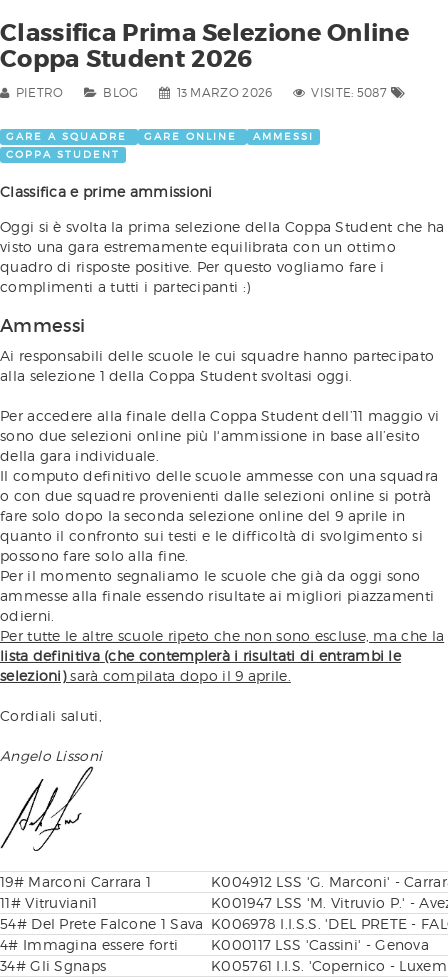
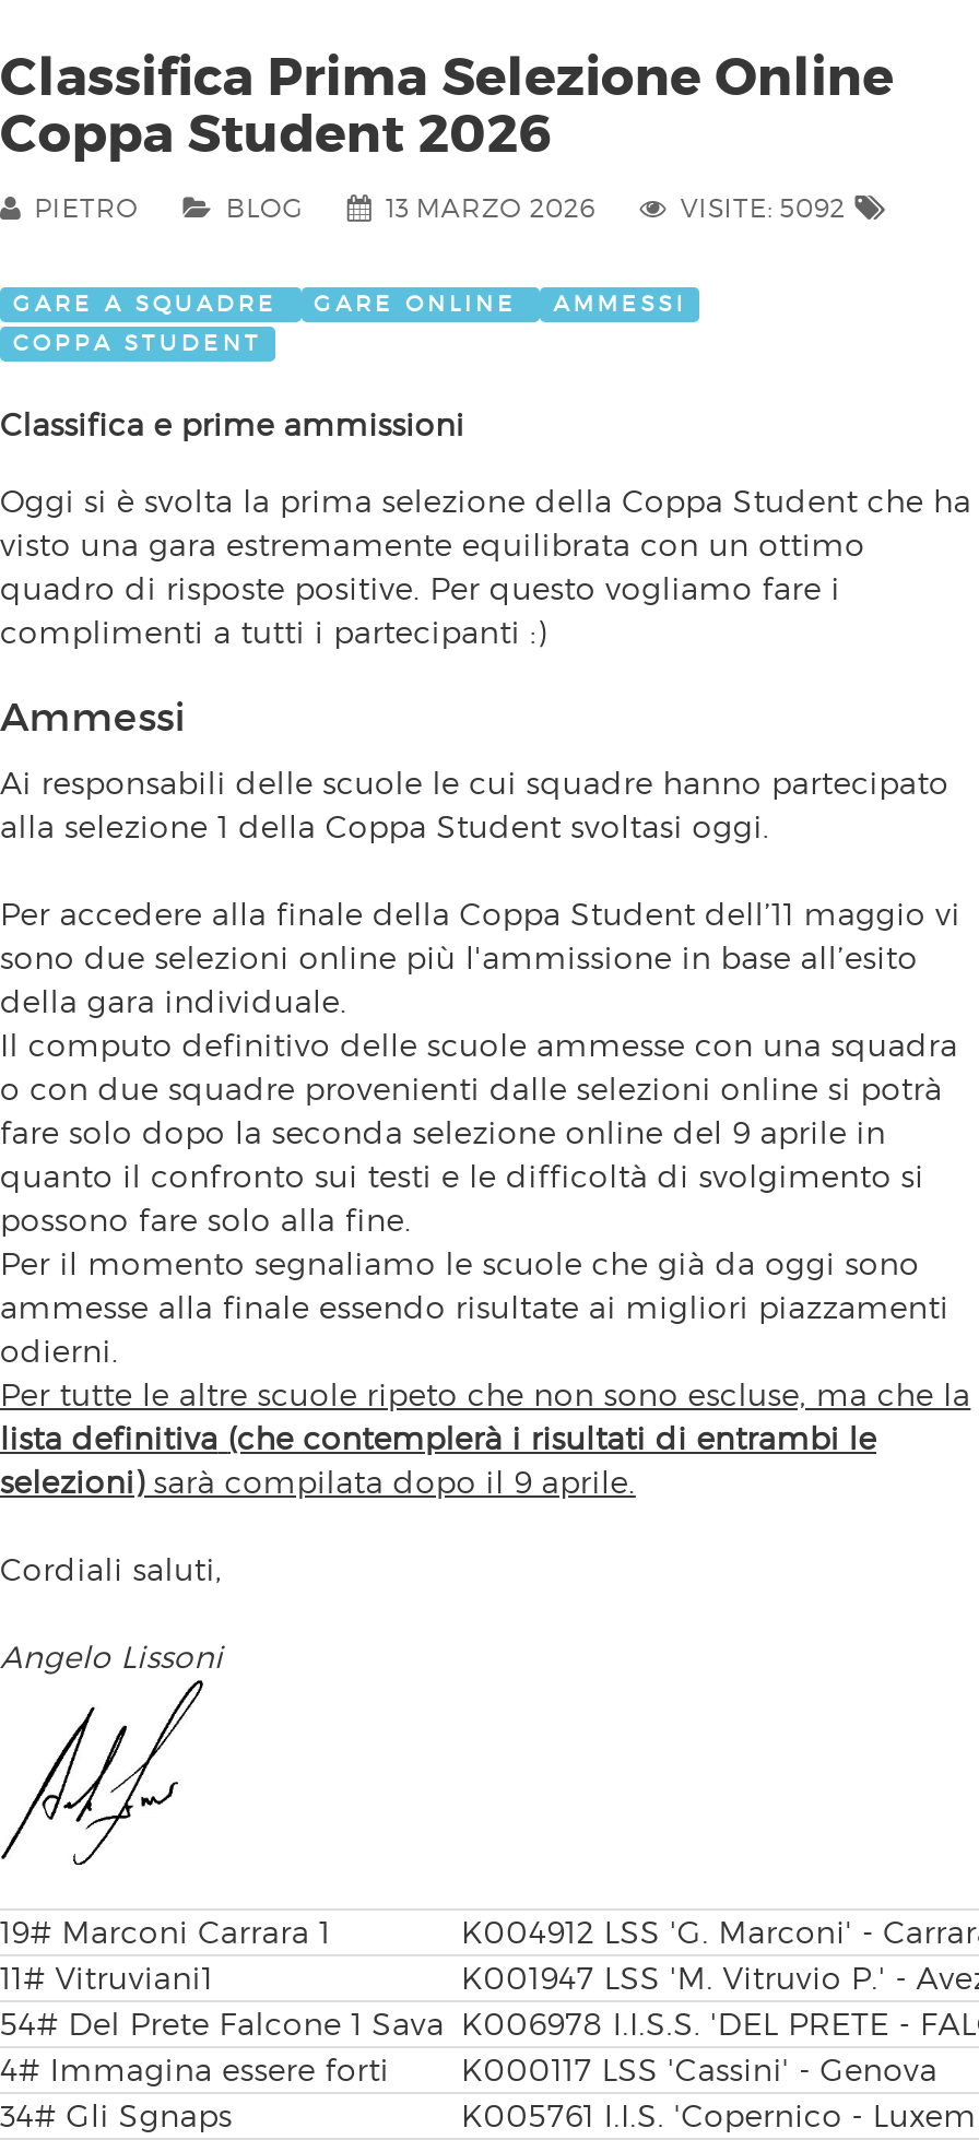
[311,85,387,100] VISITE: 5087 -> [680,192,846,225] VISITE: 5092

